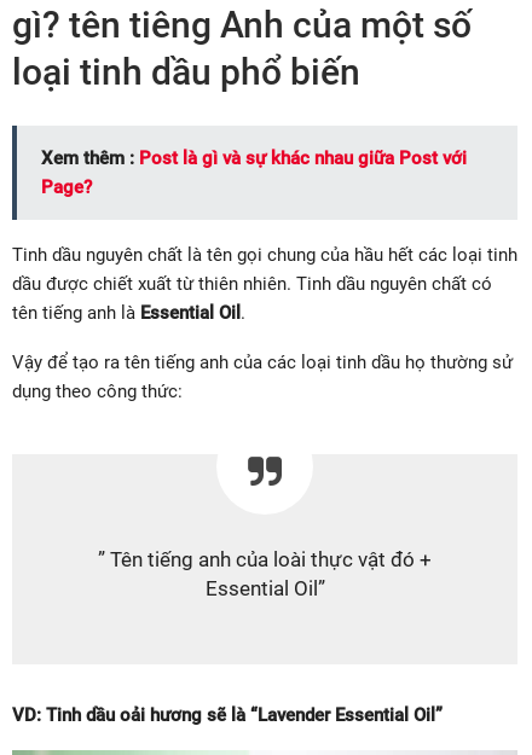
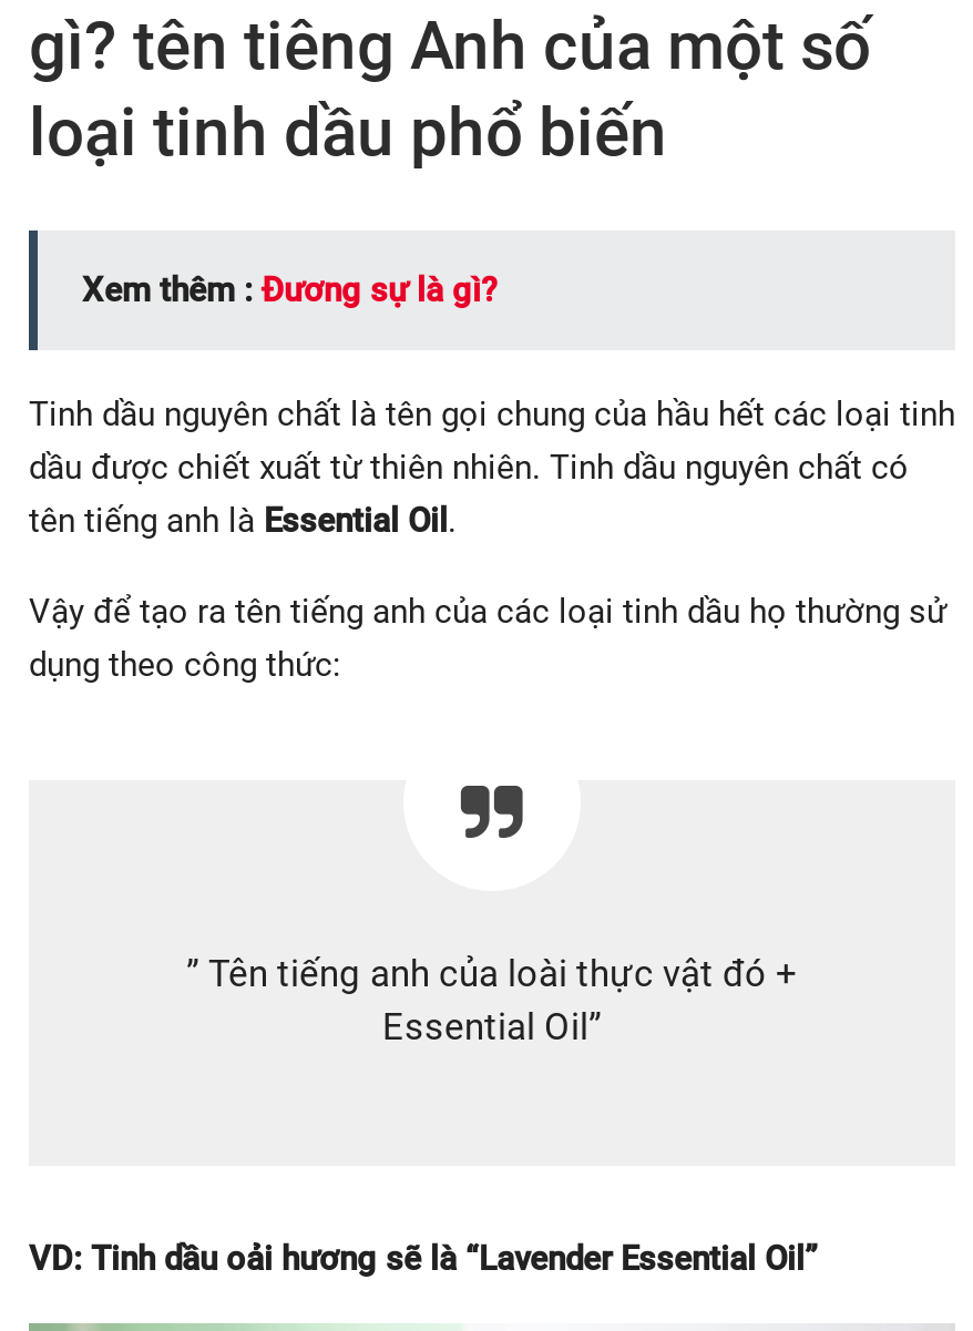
[41,147,467,198] Xem thêm : Post là gì và sự khác nhau giữa Post với | Page? -> [82,270,496,309] Xem thêm : Đương sự là gì?

